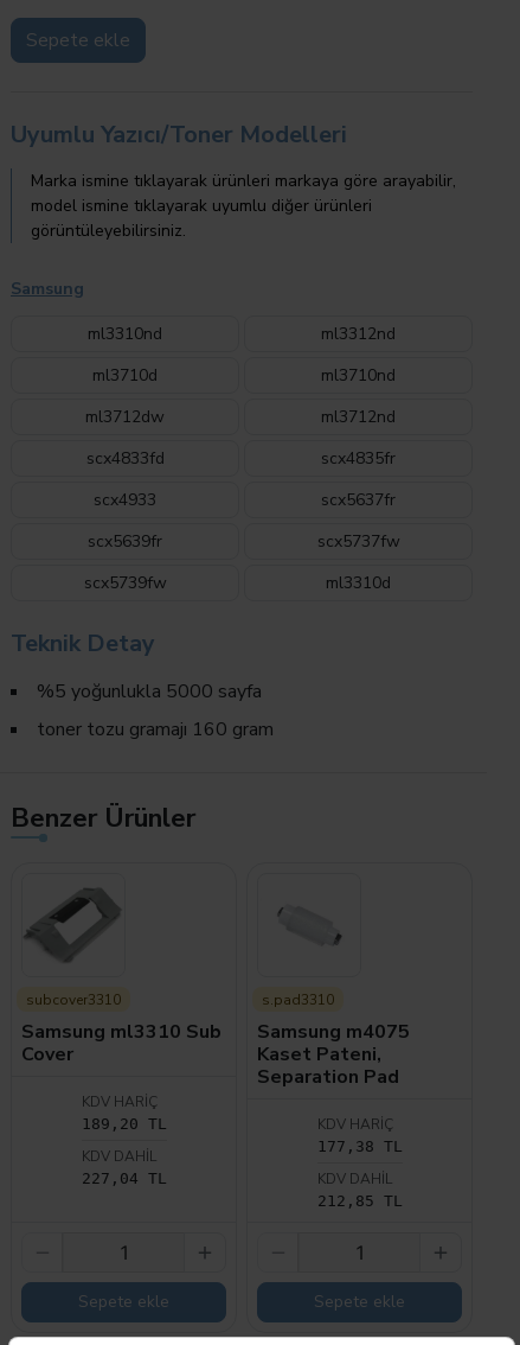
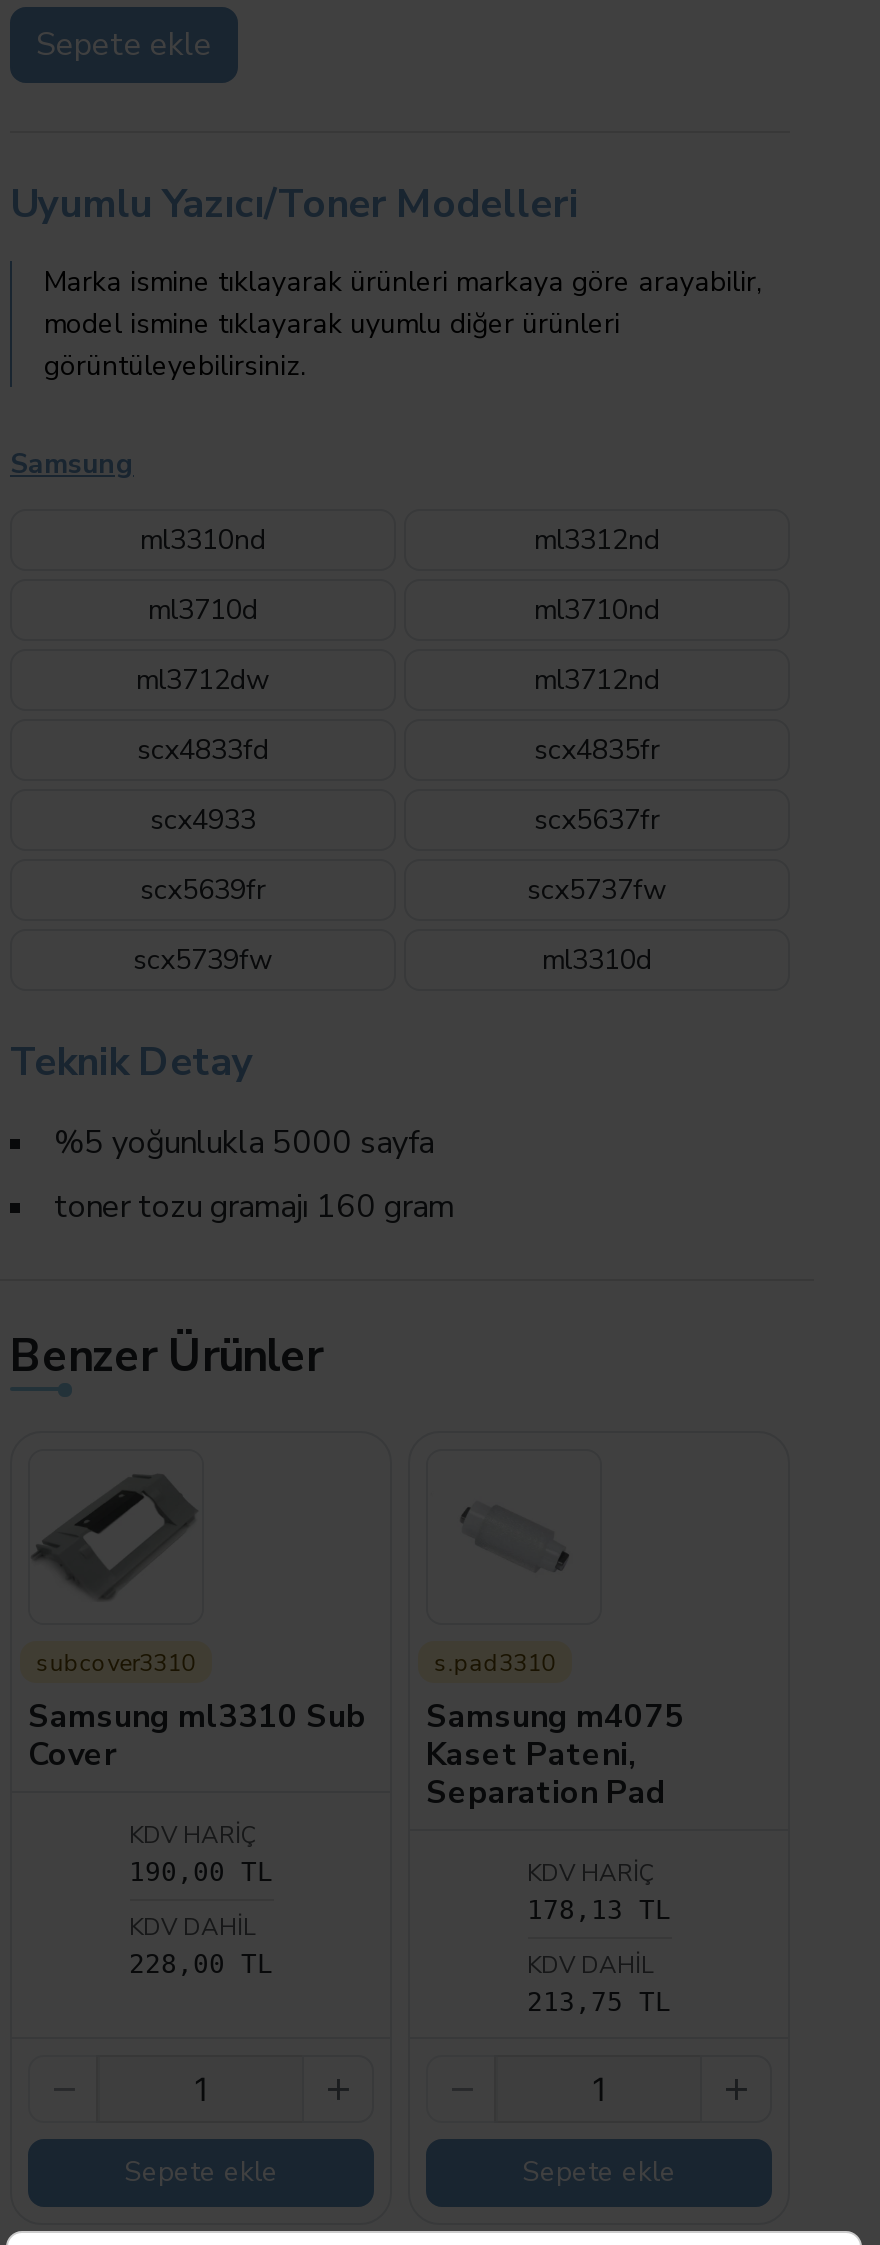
[81,1115,166,1133] 189,20 TL -> [129,1857,273,1887] 190,00 TL
[317,1137,402,1155] 177,38 TL -> [527,1895,671,1925] 178,13 TL
[81,1169,166,1187] 227,04 TL -> [129,1949,273,1979] 228,00 TL
[317,1192,402,1210] 212,85 TL -> [527,1987,671,2017] 213,75 TL

